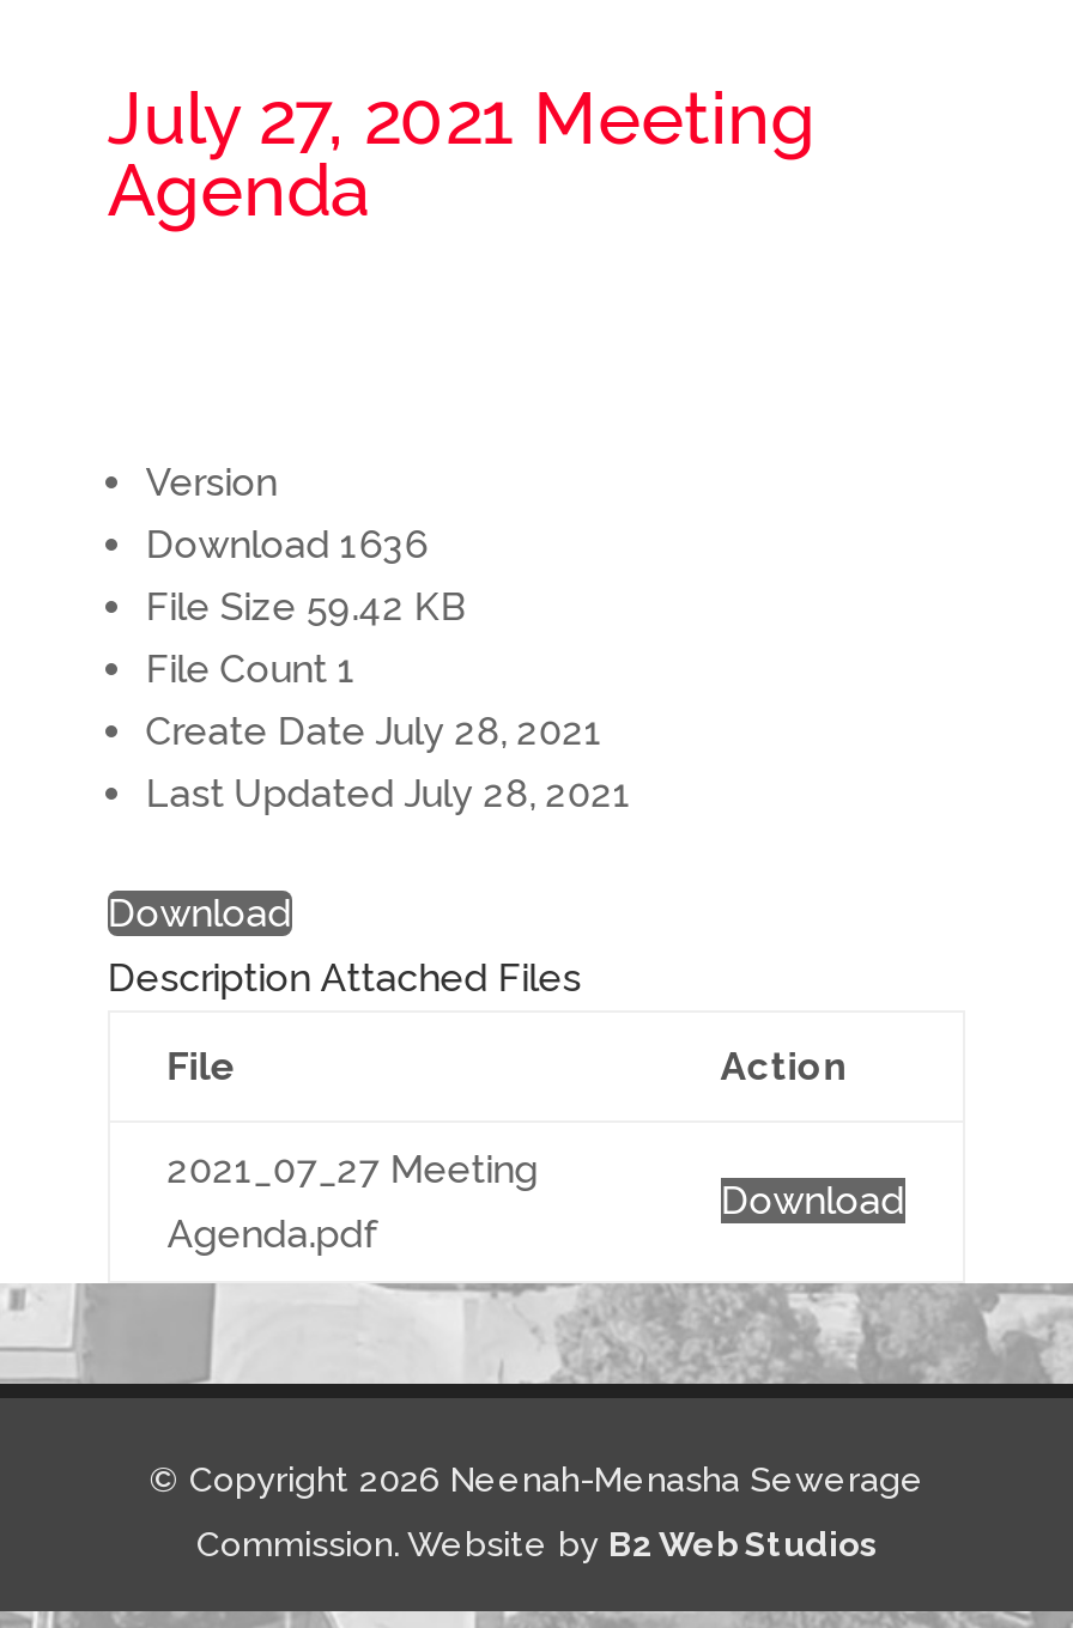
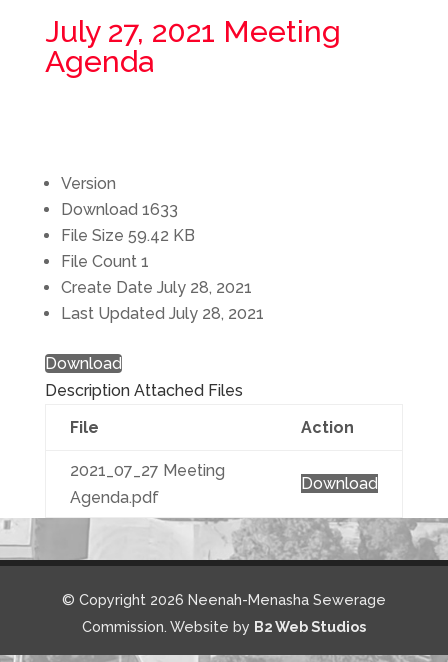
[146,522,428,567] Download 1636 -> [61,200,178,219] Download 1633

